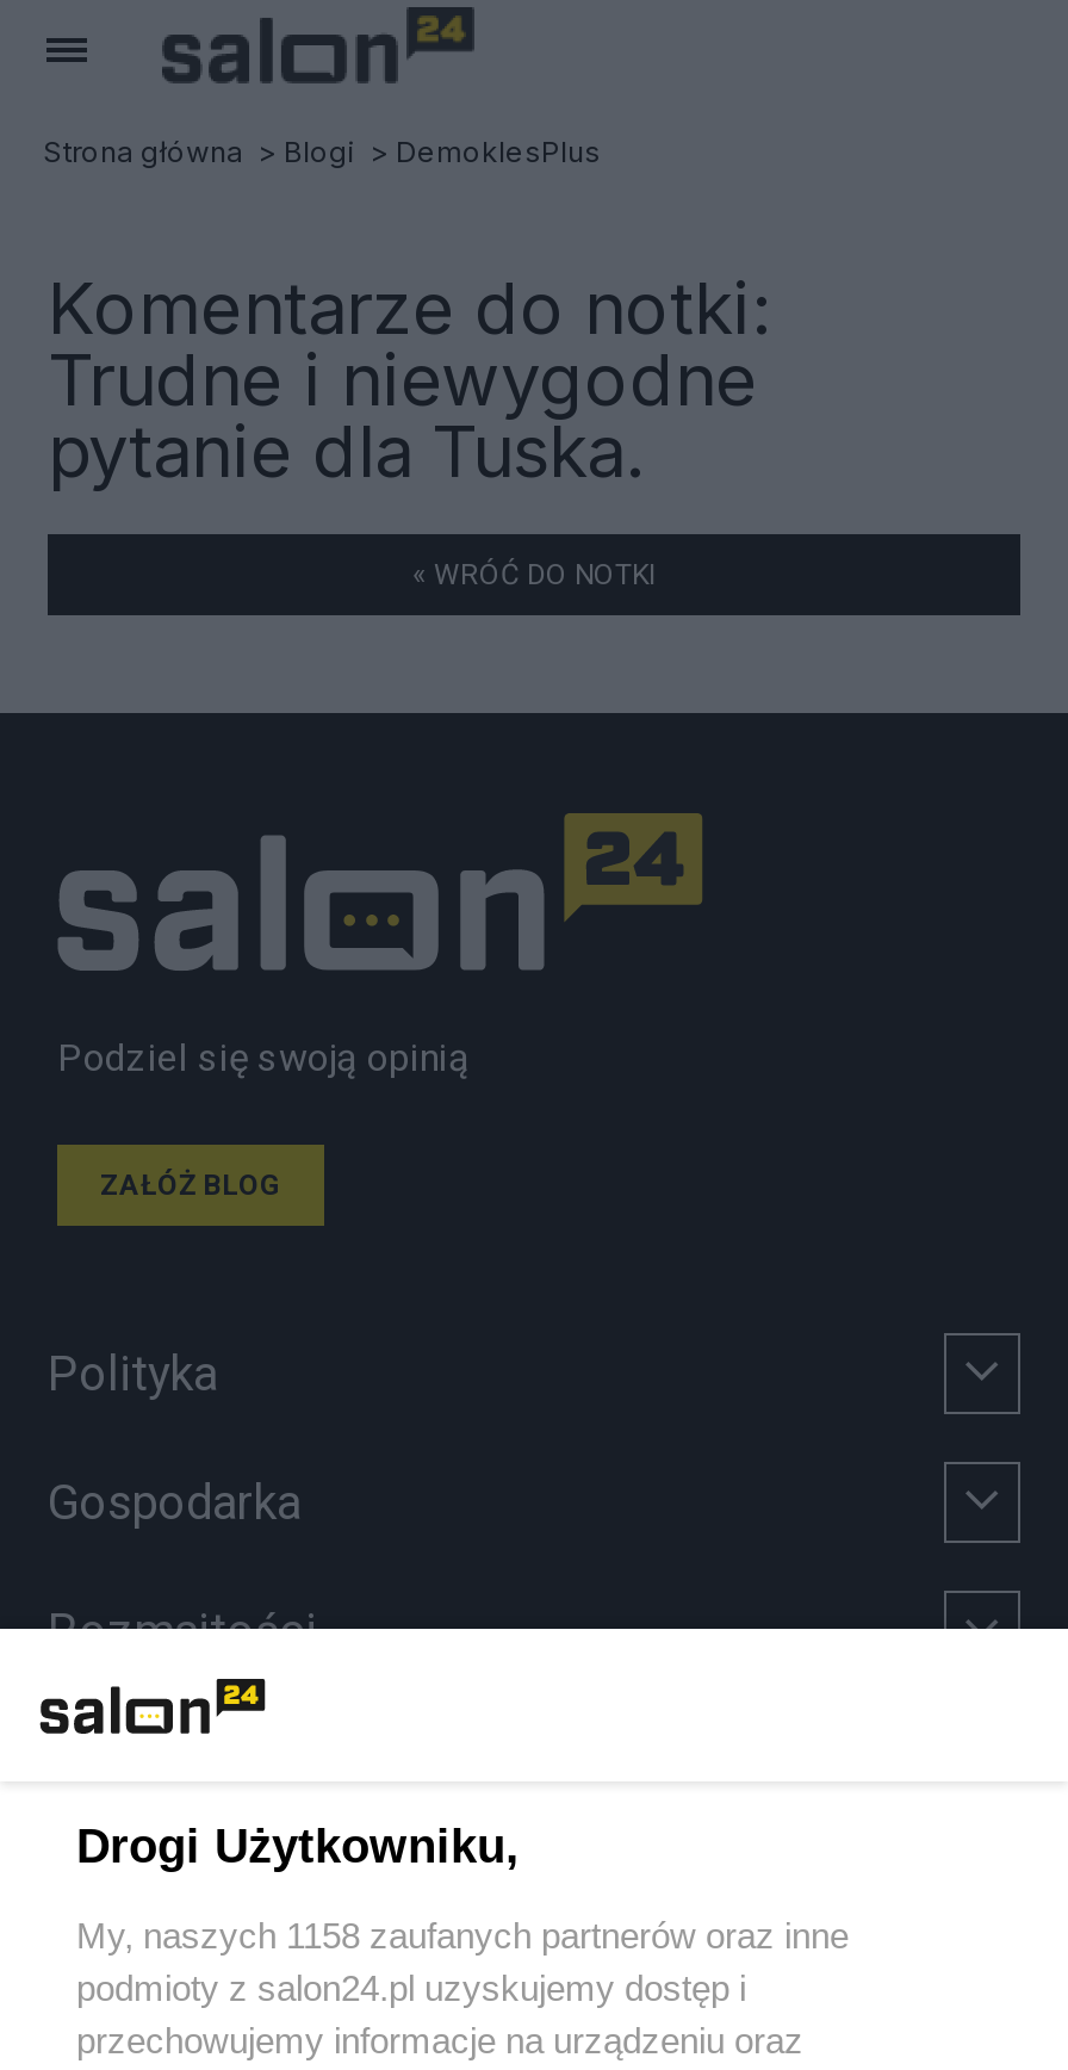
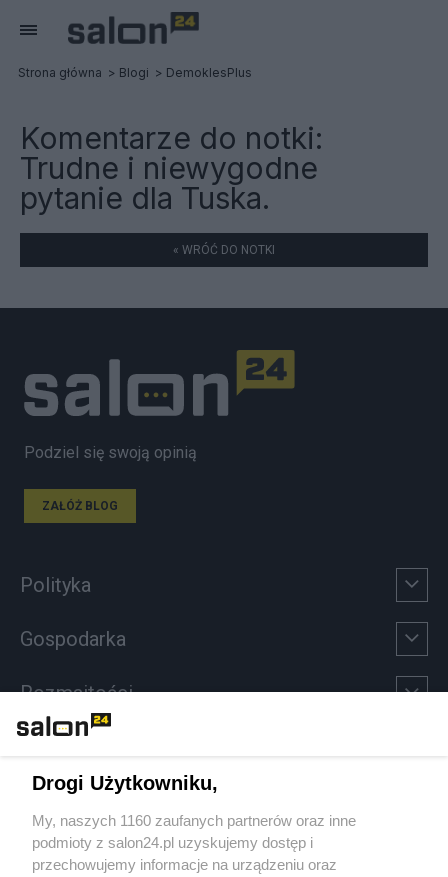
[76,1915,849,1956] My, naszych 1158 zaufanych partnerów oraz inne -> [32,812,356,829] My, naszych 1160 zaufanych partnerów oraz inne

